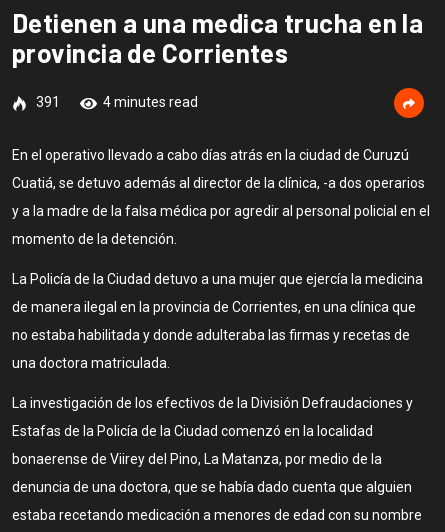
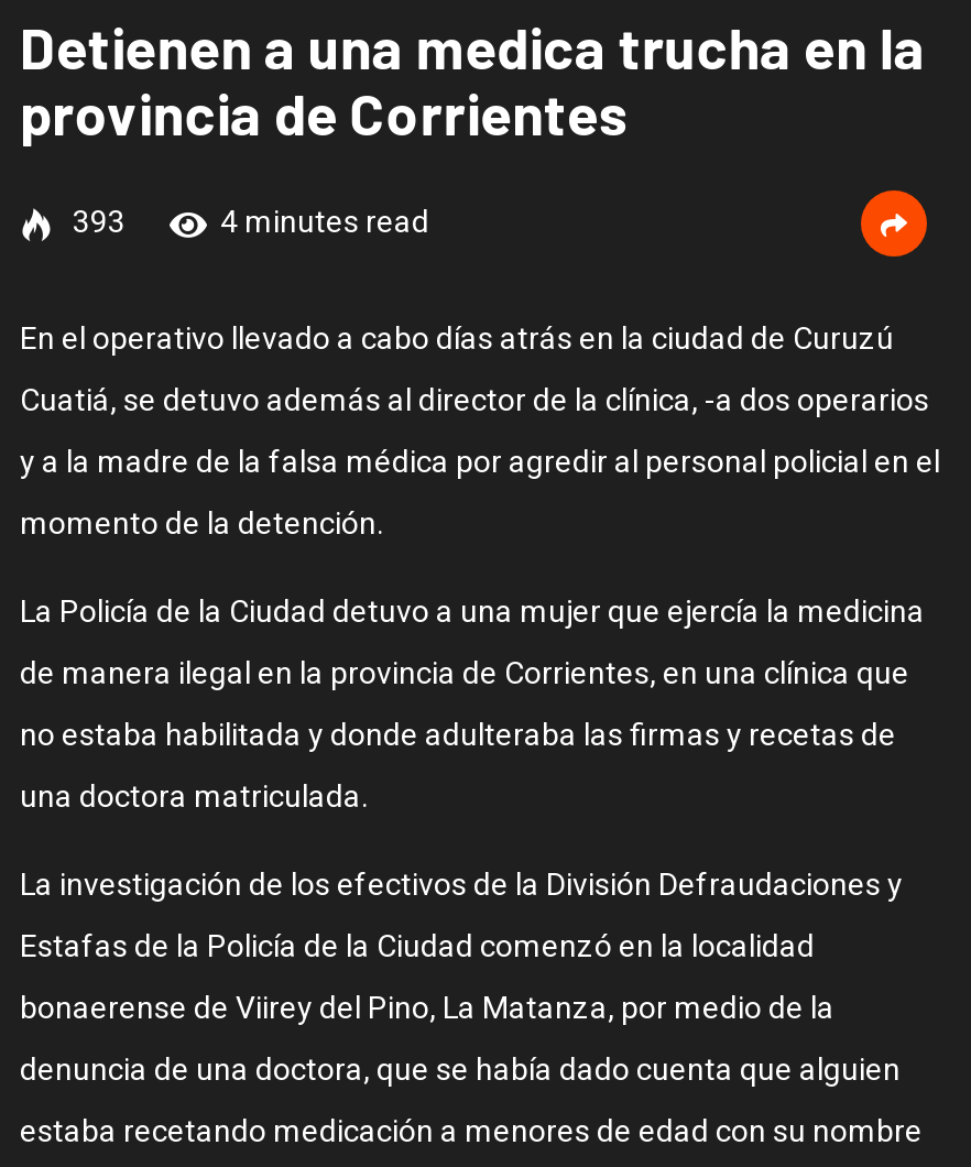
[33,94,60,110] 391 -> [66,204,126,239] 393

